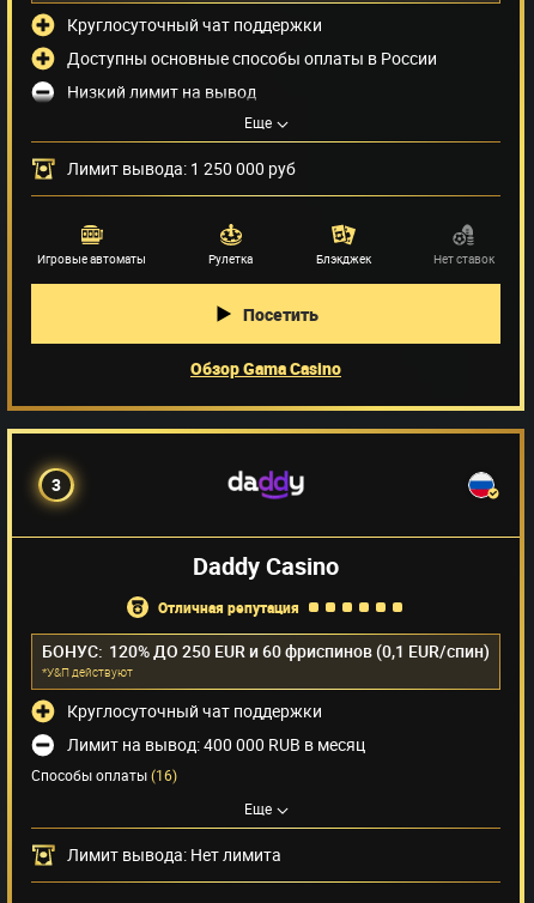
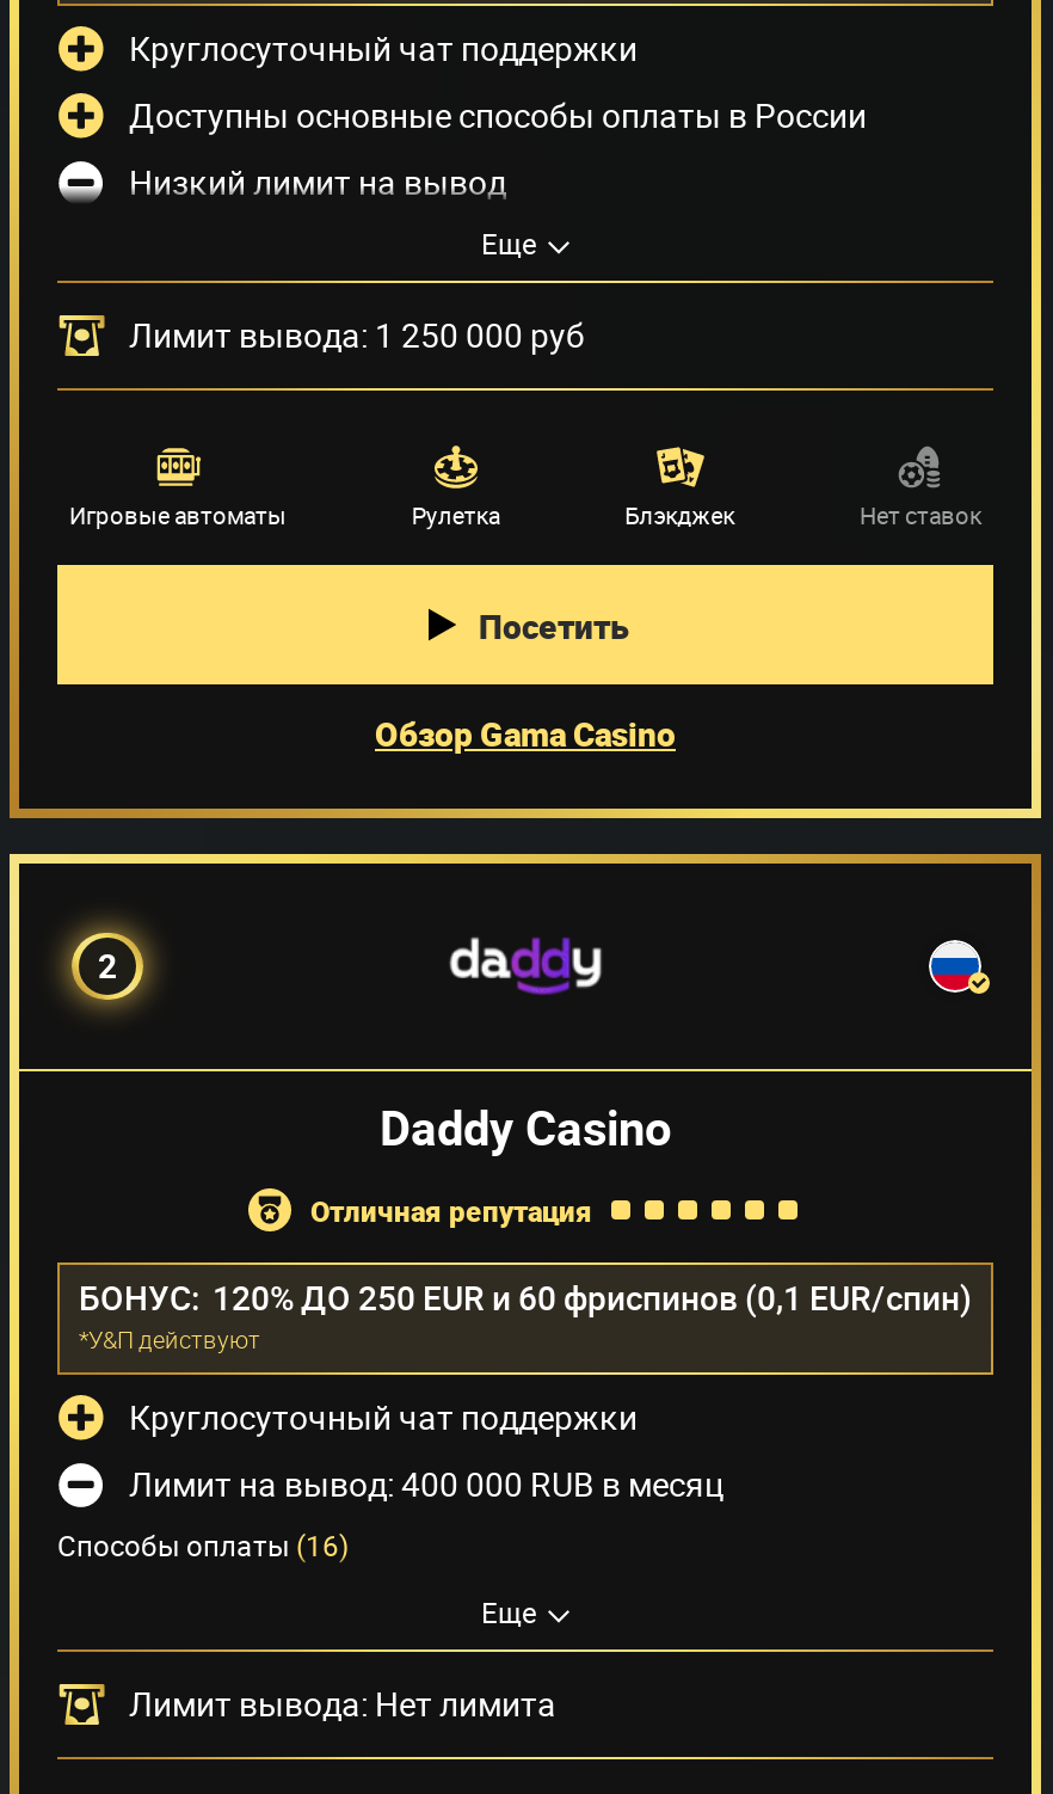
[51,473,61,496] 3 -> [98,942,117,988] 2

